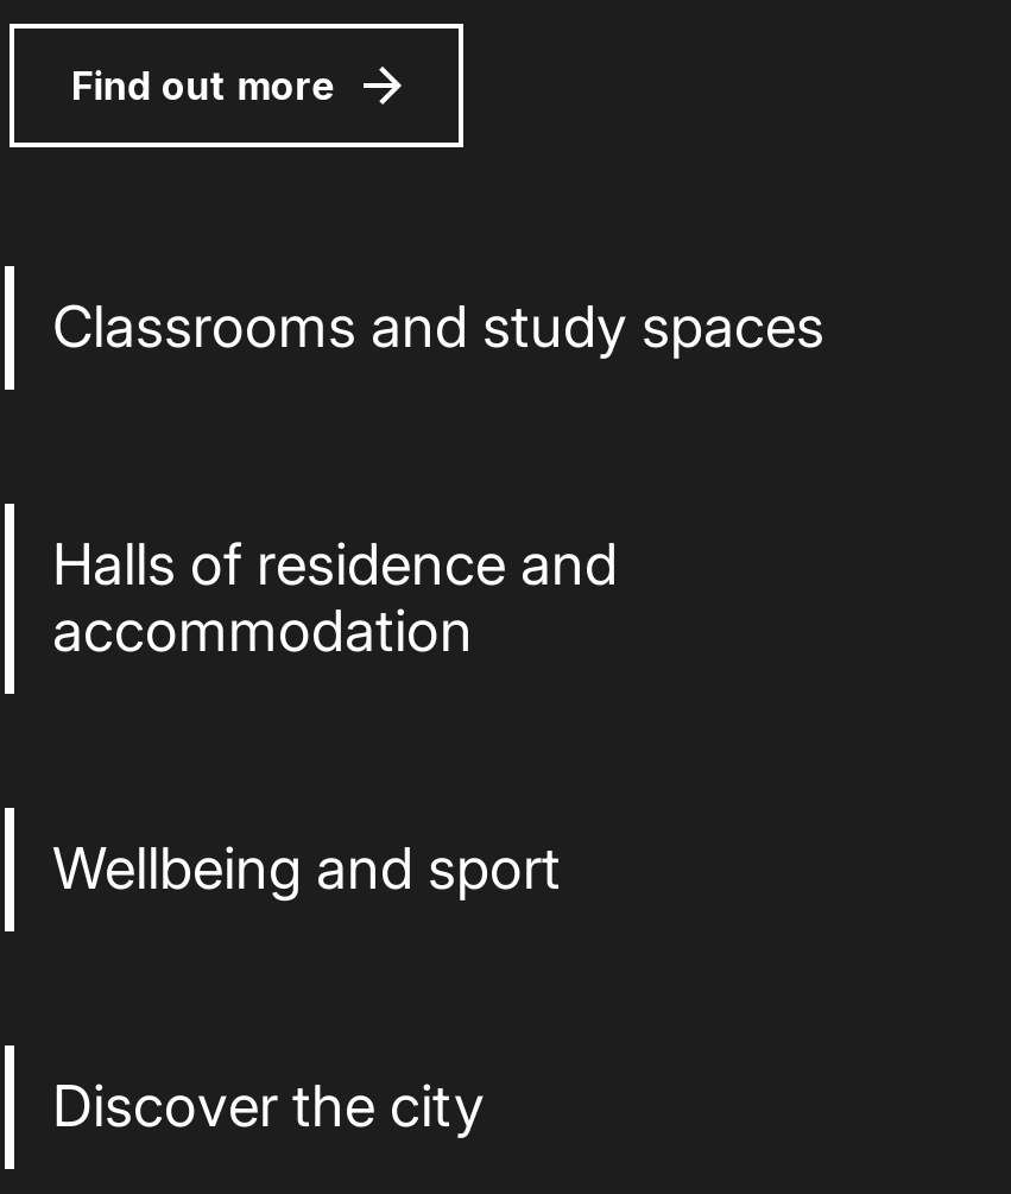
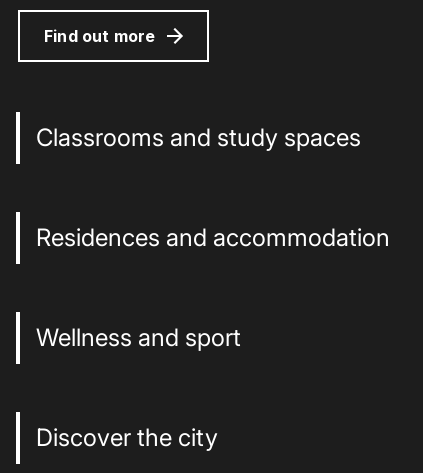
[52,530,618,666] Halls of residence and | accommodation -> [36,223,390,252] Residences and accommodation
[52,834,561,903] Wellbeing and sport -> [36,323,241,352] Wellness and sport

